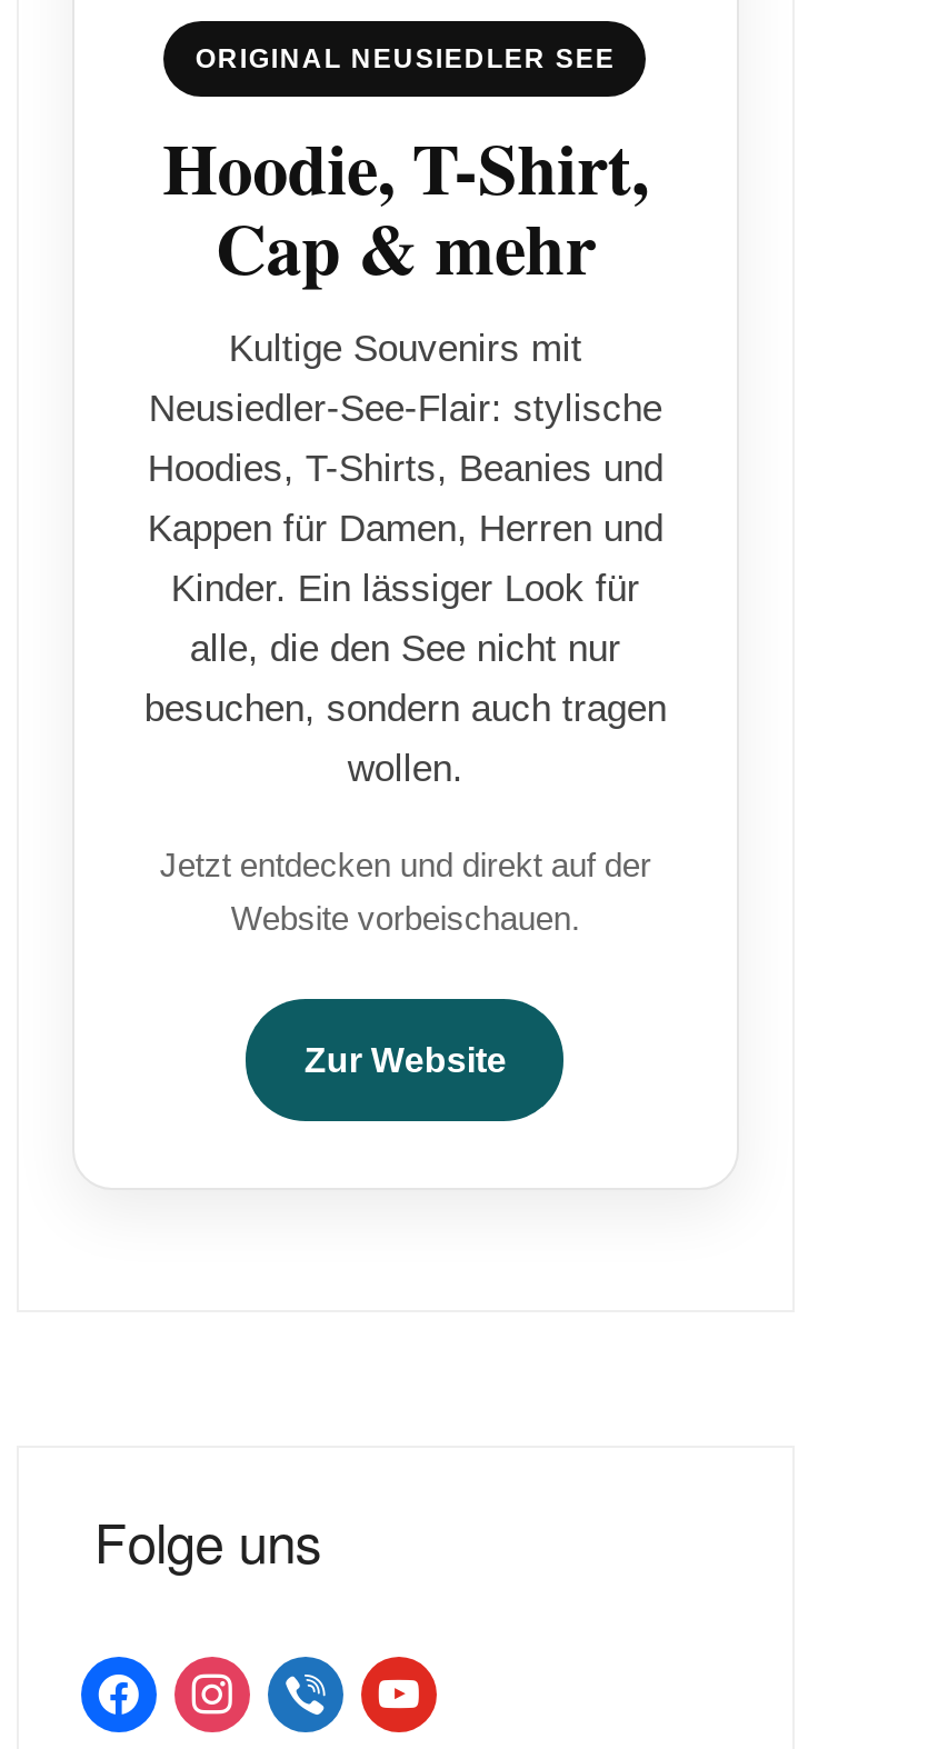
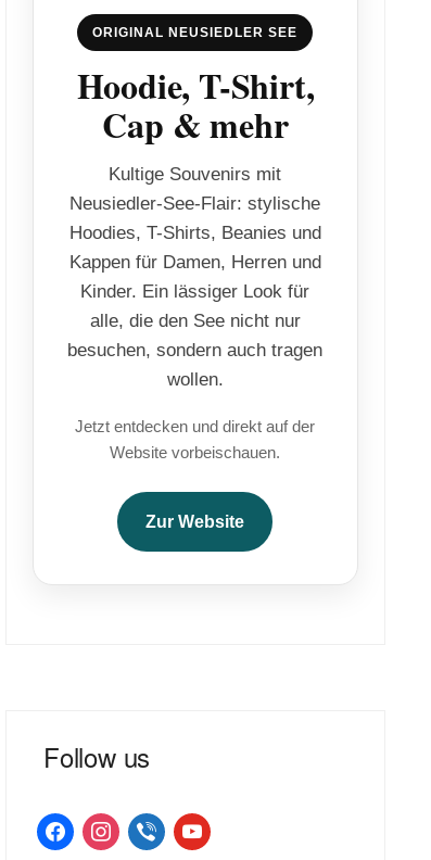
[94,1501,321,1579] Folge uns -> [43,738,150,776] Follow us

